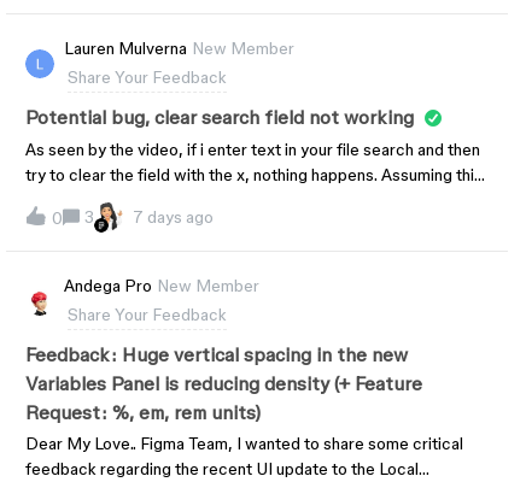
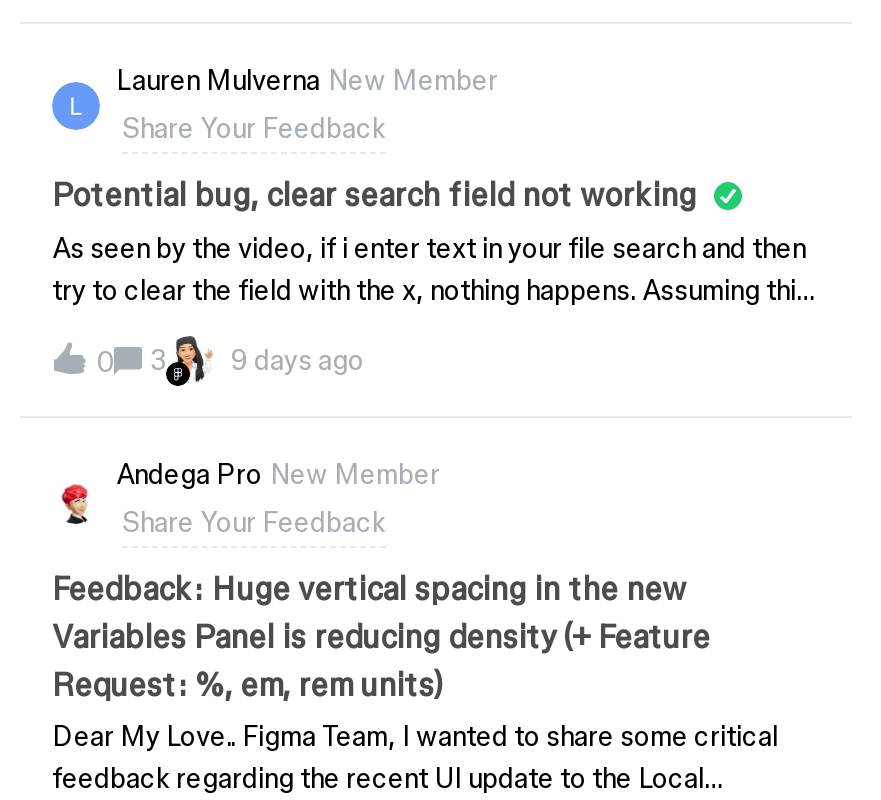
[133,207,214,227] 7 days ago -> [230,344,364,376] 9 days ago

